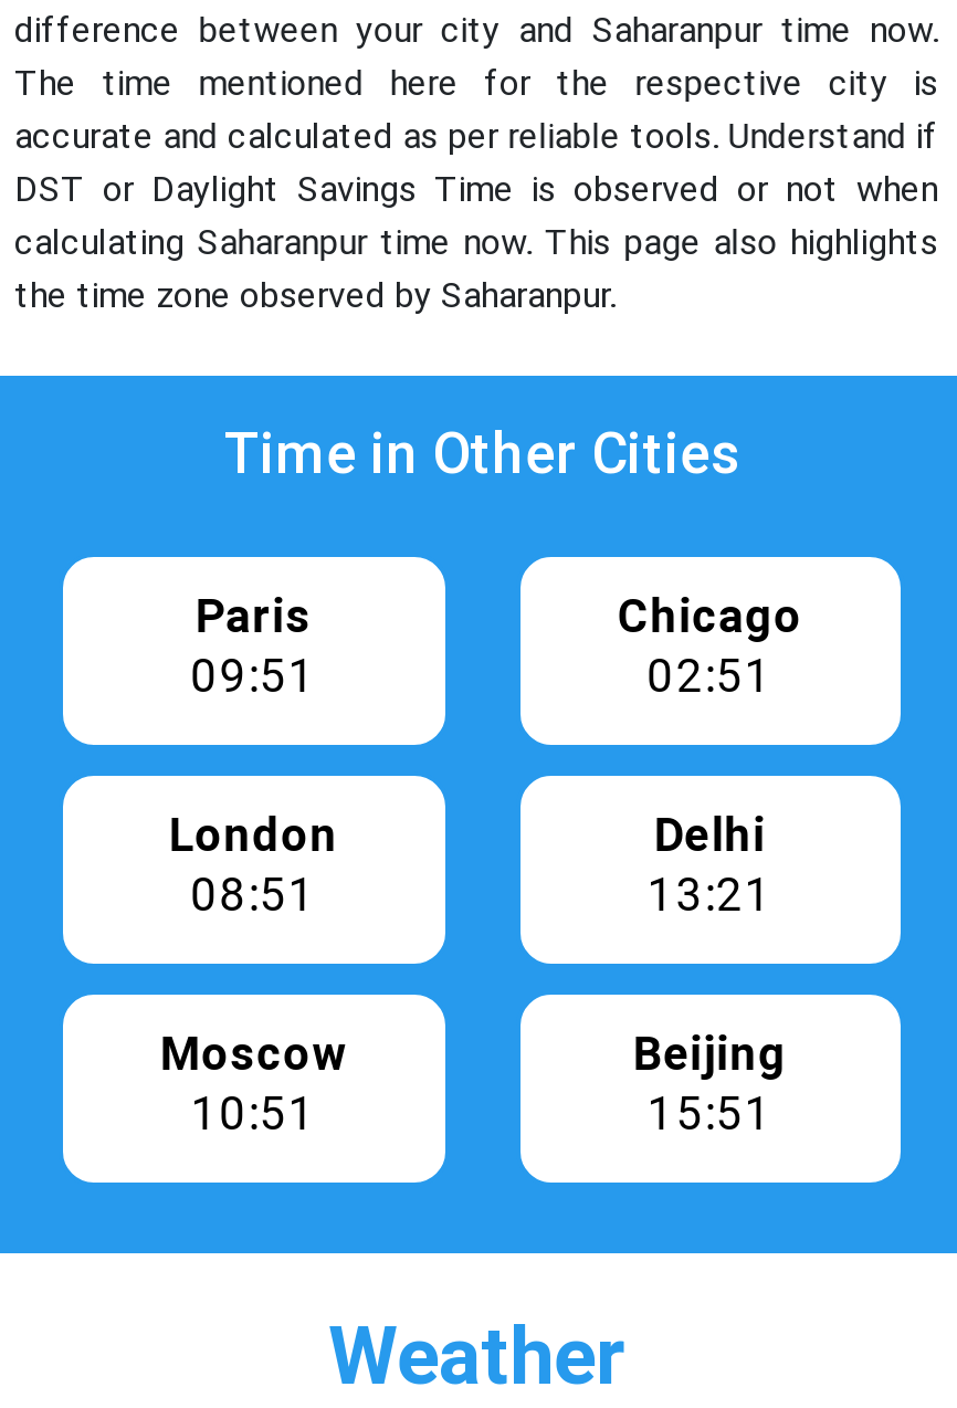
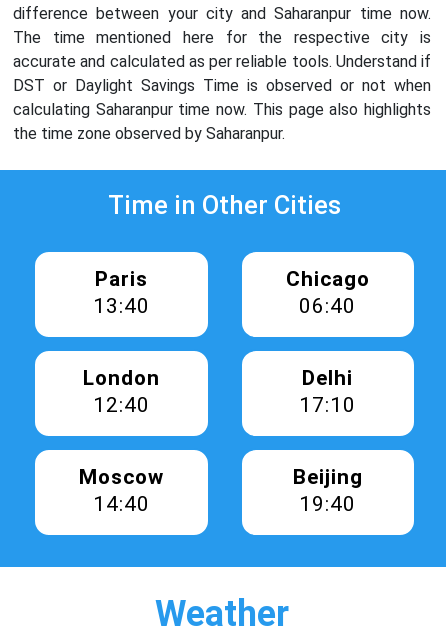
[191,650,317,703] 09:51 -> [93,294,150,318] 13:40
[647,650,773,703] 02:51 -> [299,294,356,318] 06:40
[191,869,317,922] 08:51 -> [93,393,150,417] 12:40
[647,869,773,922] 13:21 -> [299,393,356,417] 17:10
[191,1087,317,1141] 10:51 -> [93,492,150,516] 14:40
[647,1087,773,1141] 15:51 -> [299,492,356,516] 19:40

